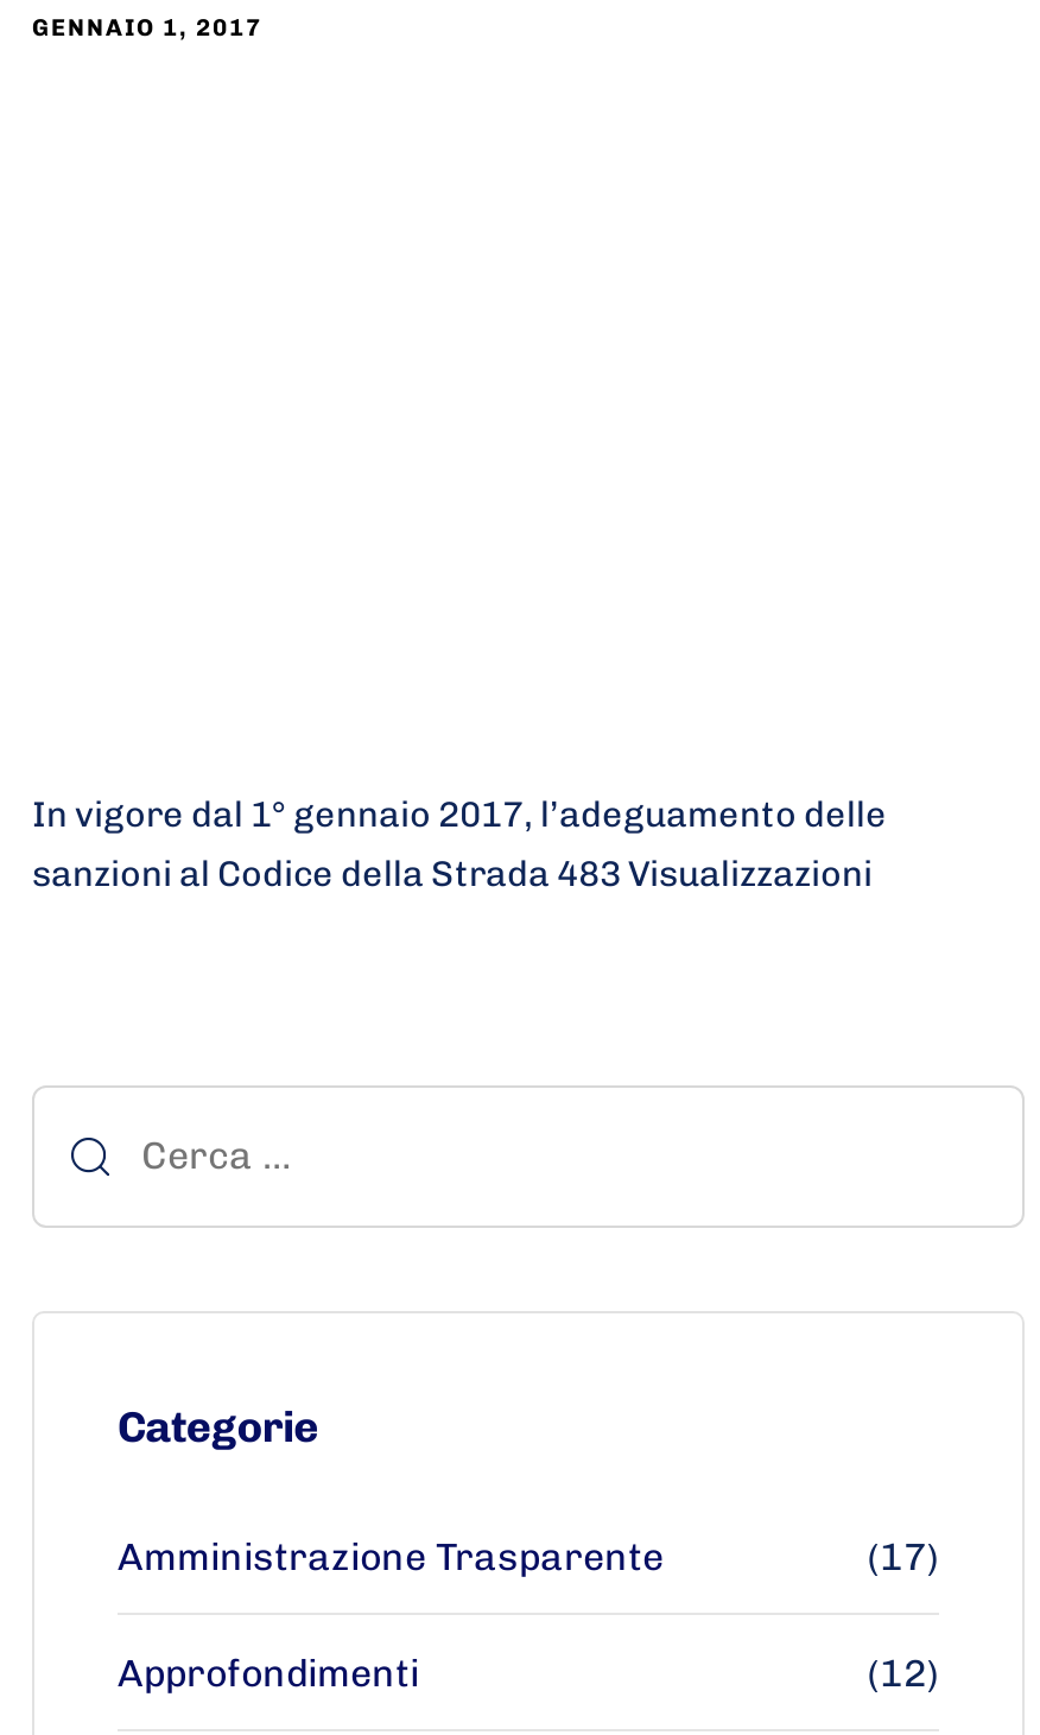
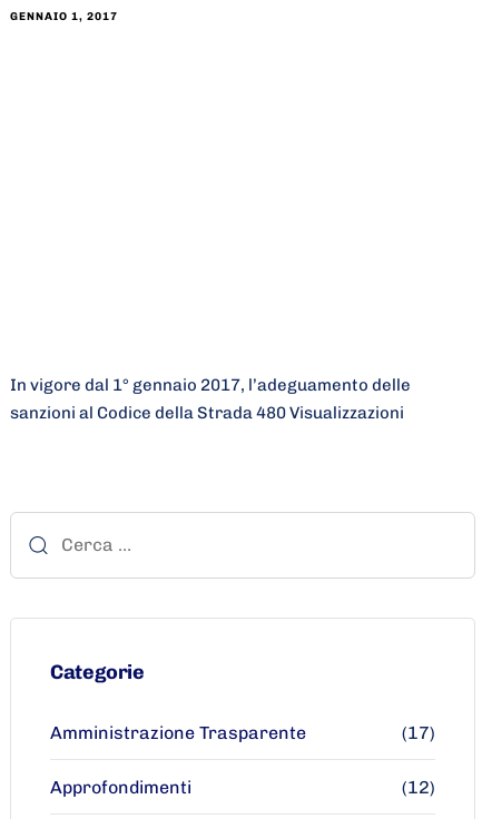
[32,852,873,895] sanzioni al Codice della Strada 483 Visualizzazioni -> [10,403,404,423] sanzioni al Codice della Strada 480 Visualizzazioni

